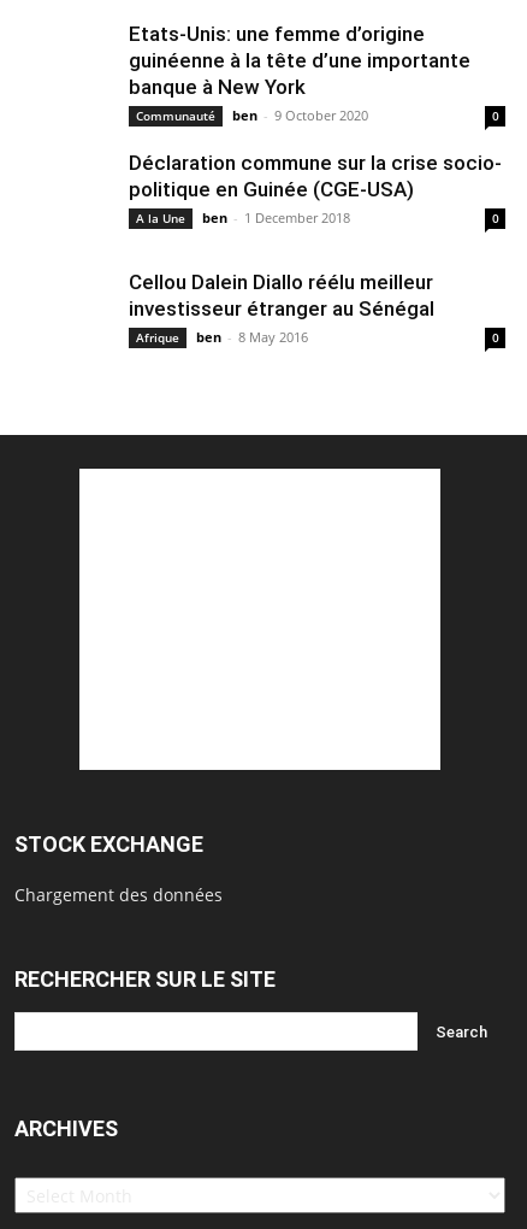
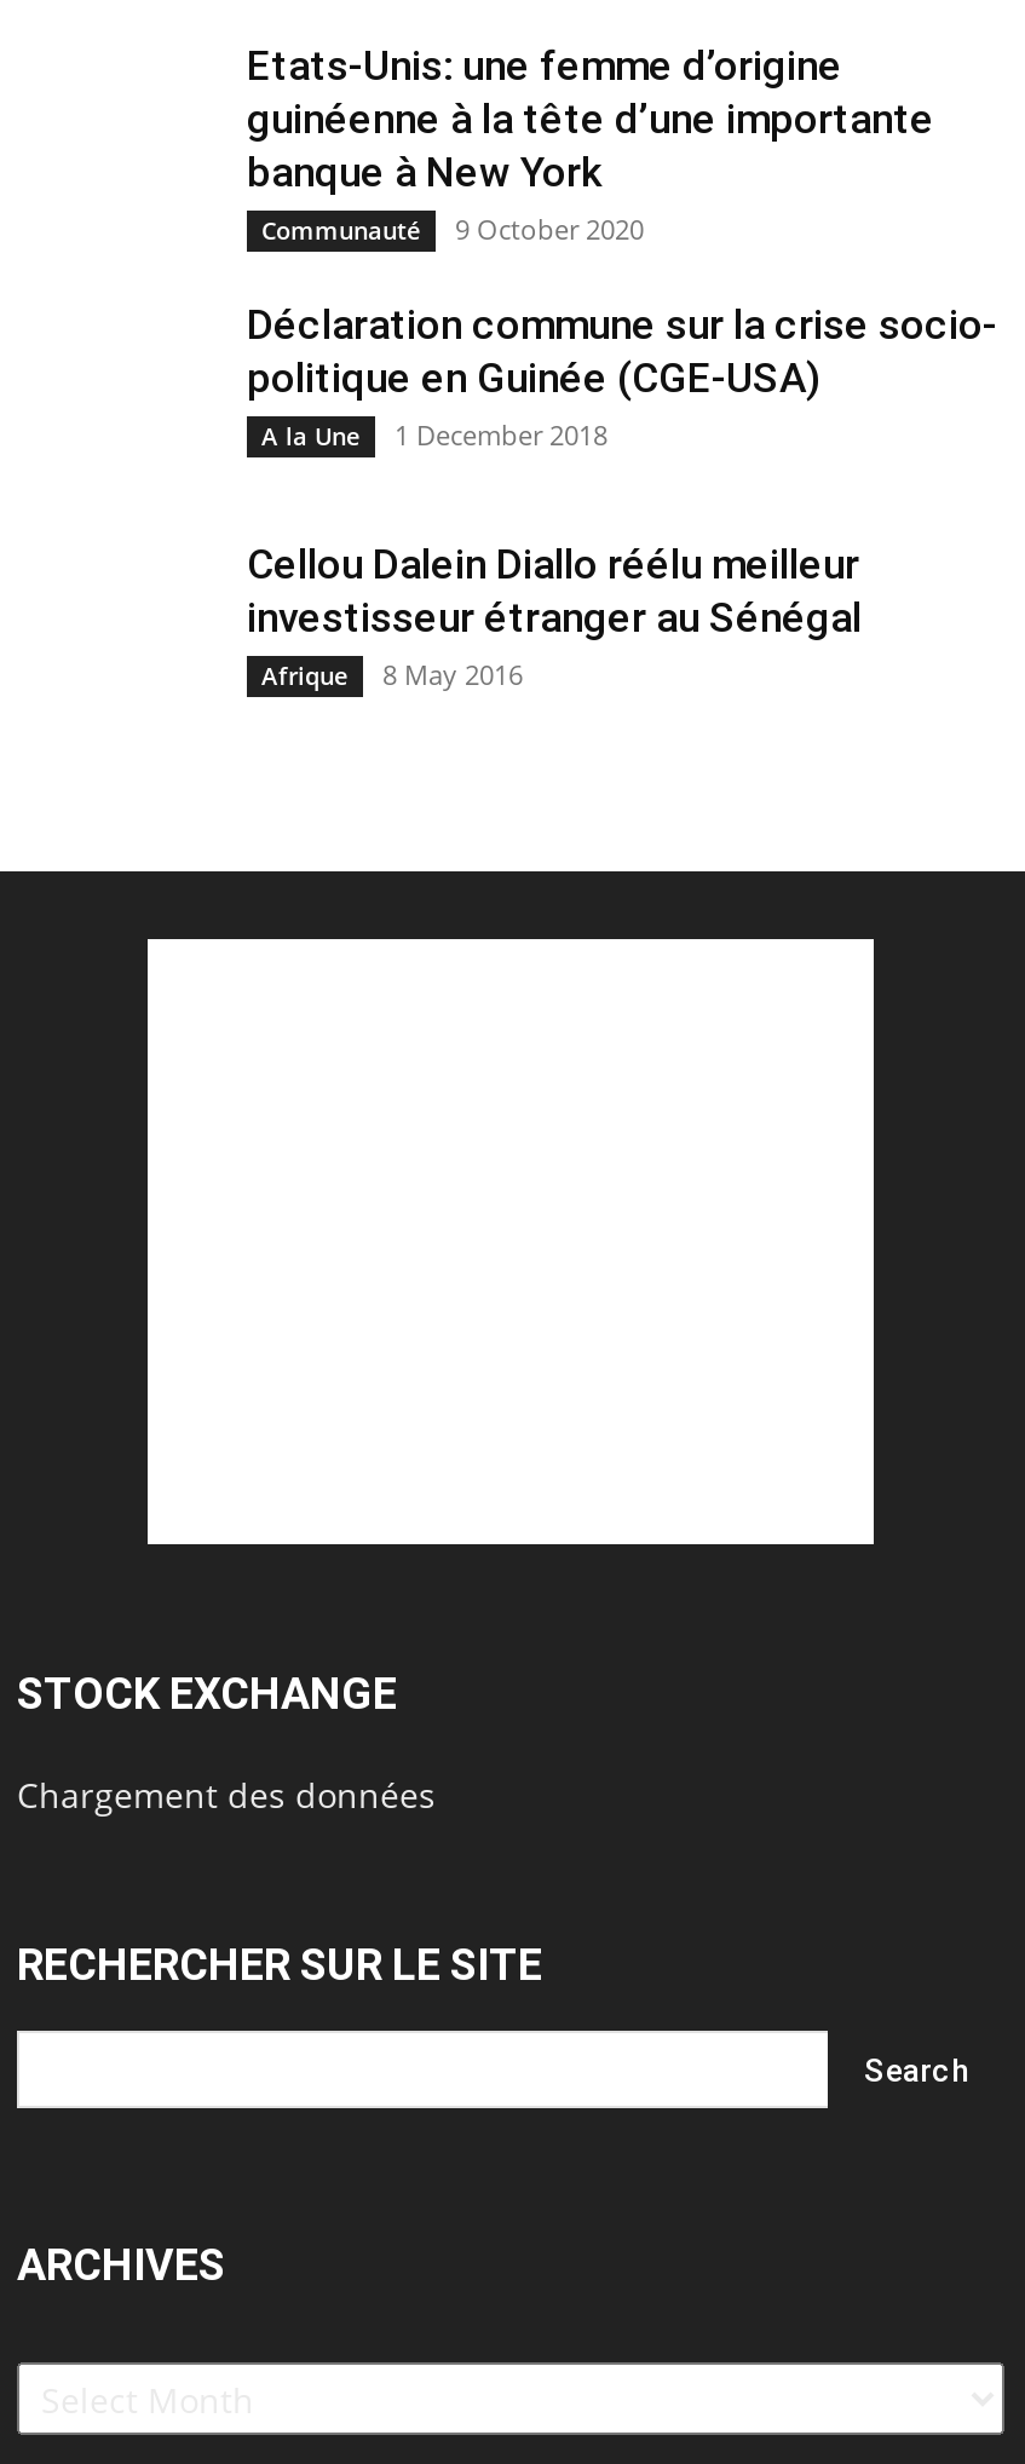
[232,106,499,124] ben - 9 October 2020 | 0 -> [455,211,644,247] 9 October 2020
[202,208,499,227] ben - 1 December 2018 | 0 -> [395,416,607,453] 1 December 2018
[196,328,499,346] ben - 8 May 2016 | 0 -> [382,656,523,692] 8 May 2016

